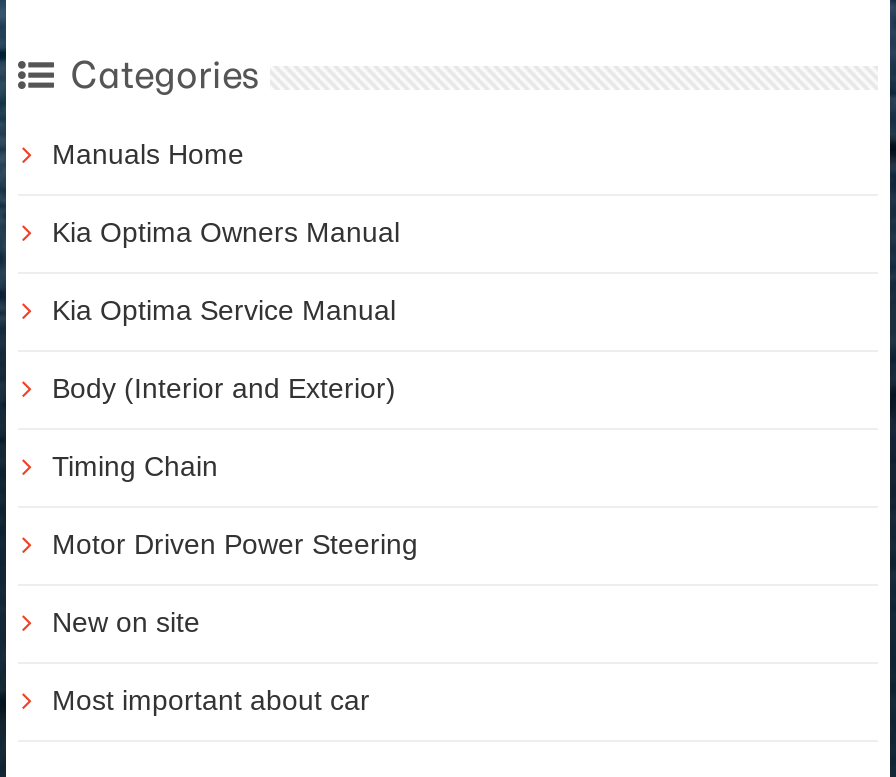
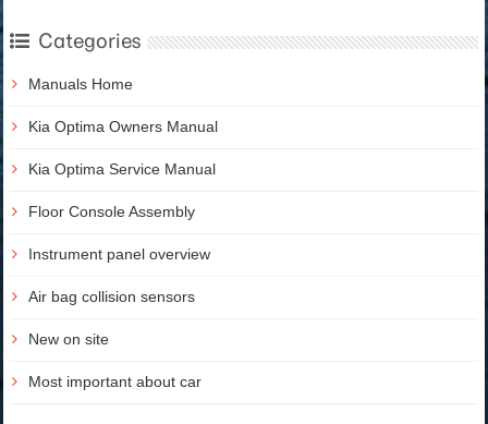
[52,372,396,404] Body (Interior and Exterior) -> [28,203,195,220] Floor Console Assembly
[52,450,218,482] Timing Chain -> [28,245,210,263] Instrument panel overview
[52,528,418,560] Motor Driven Power Steering -> [28,288,195,305] Air bag collision sensors

